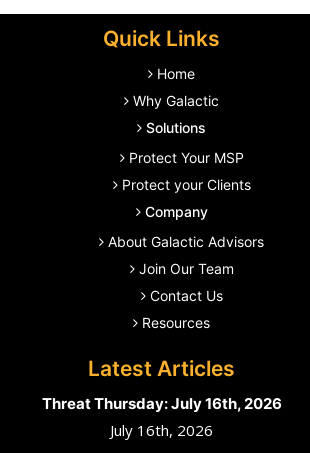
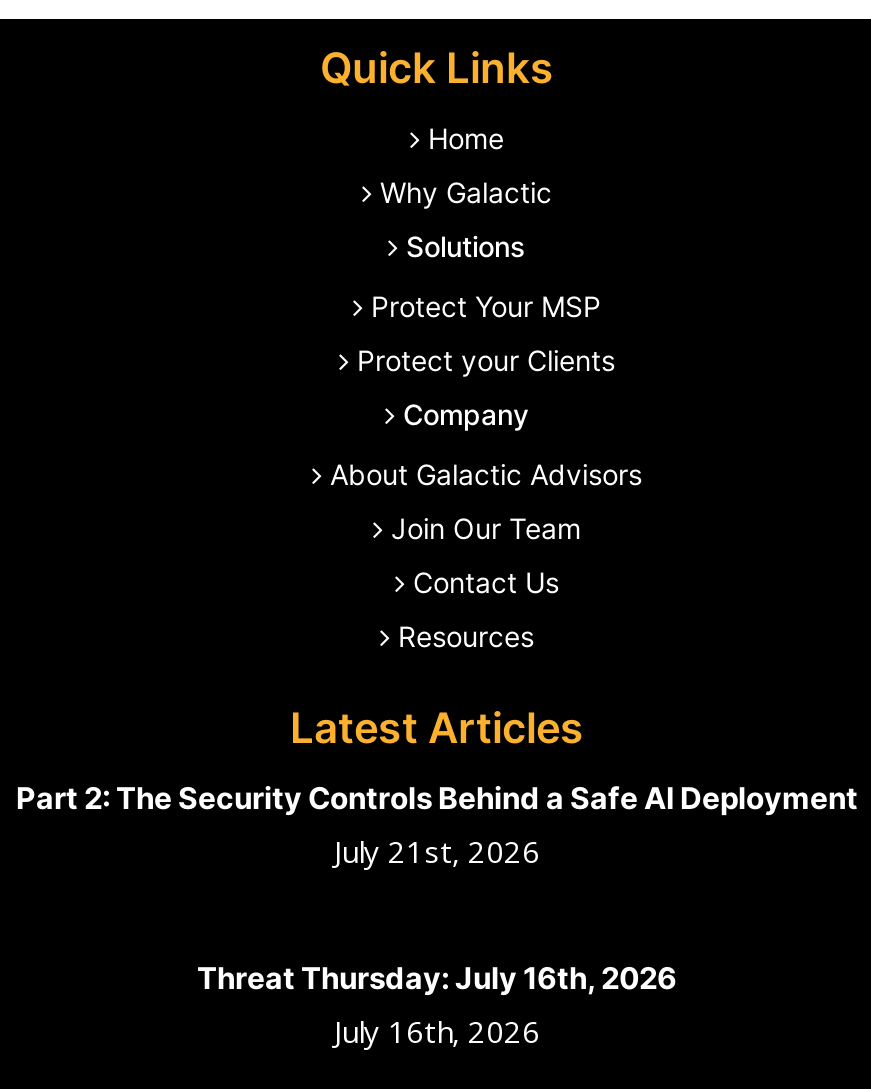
none -> [16,779,858,871] Part 2: The Security Controls Behind a Safe AI Deployment | July 21st, 2026

